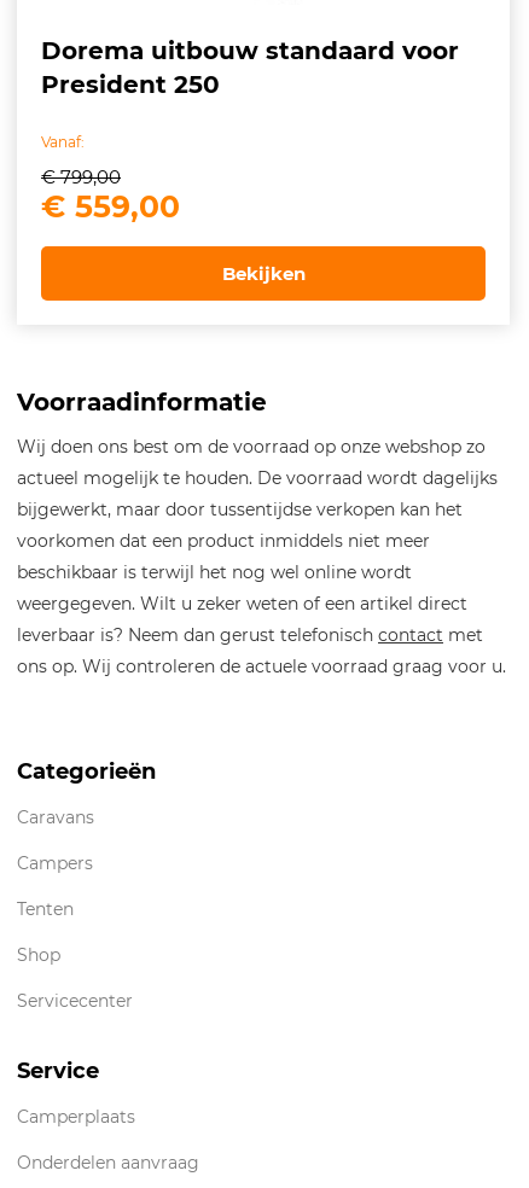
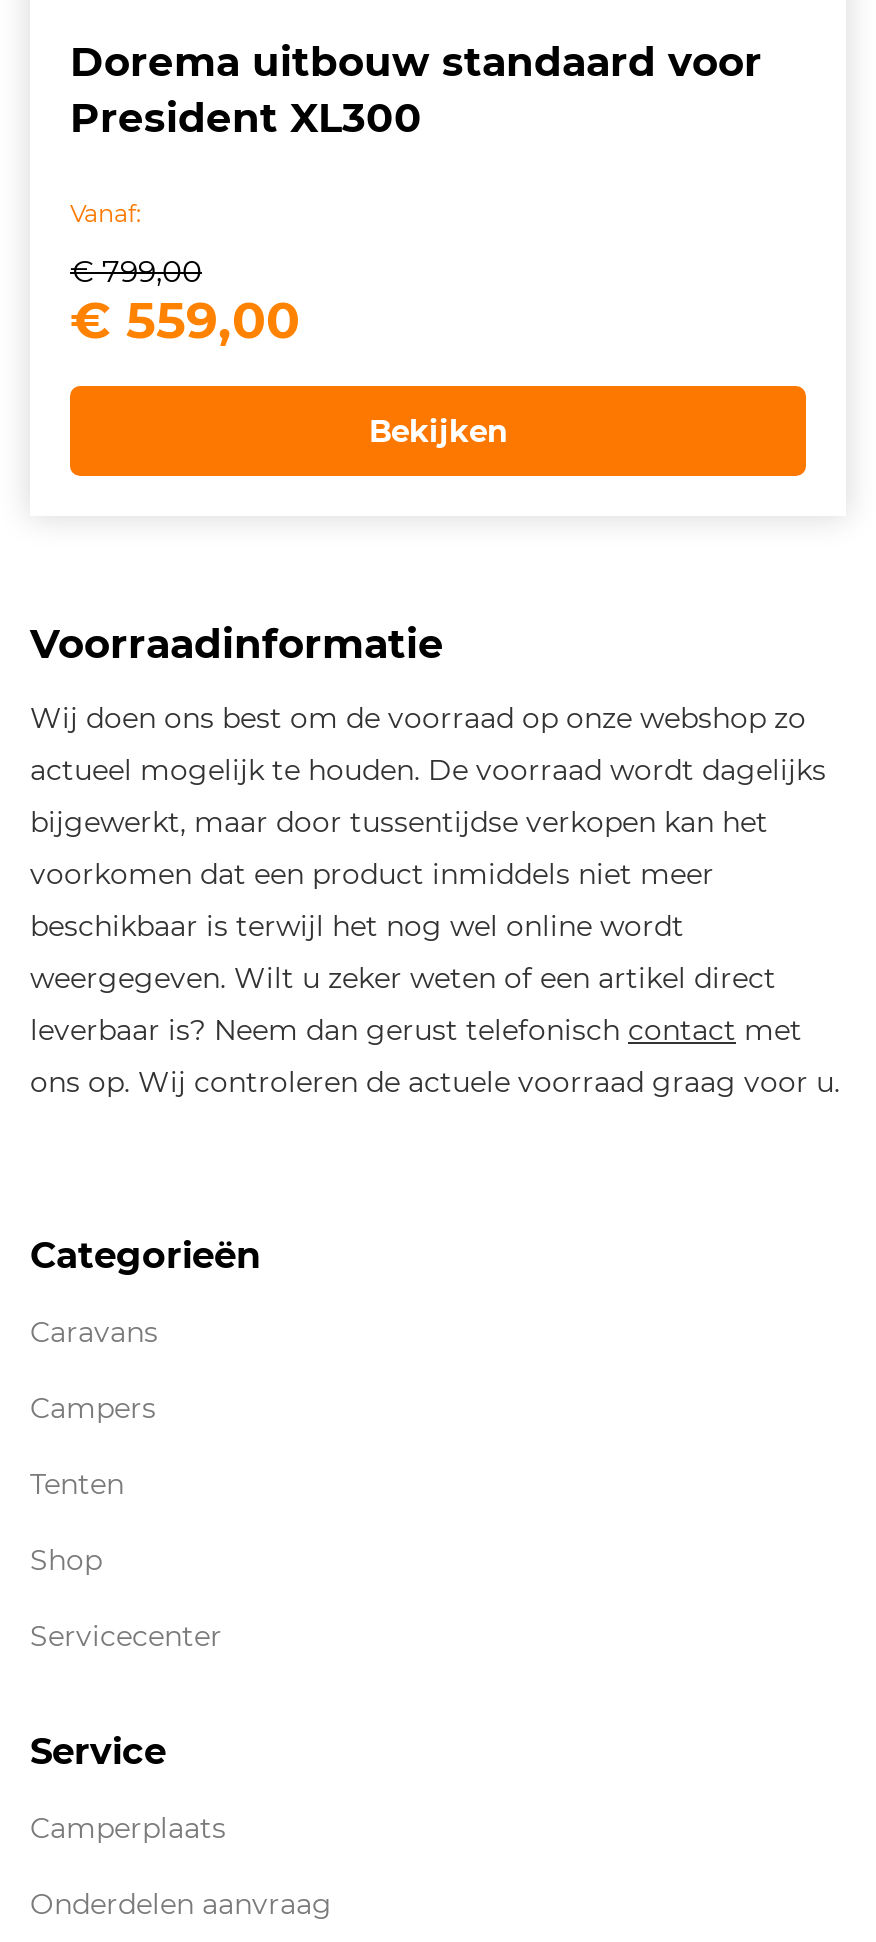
[41,70,220,99] President 250 -> [70,93,422,141] President XL300

